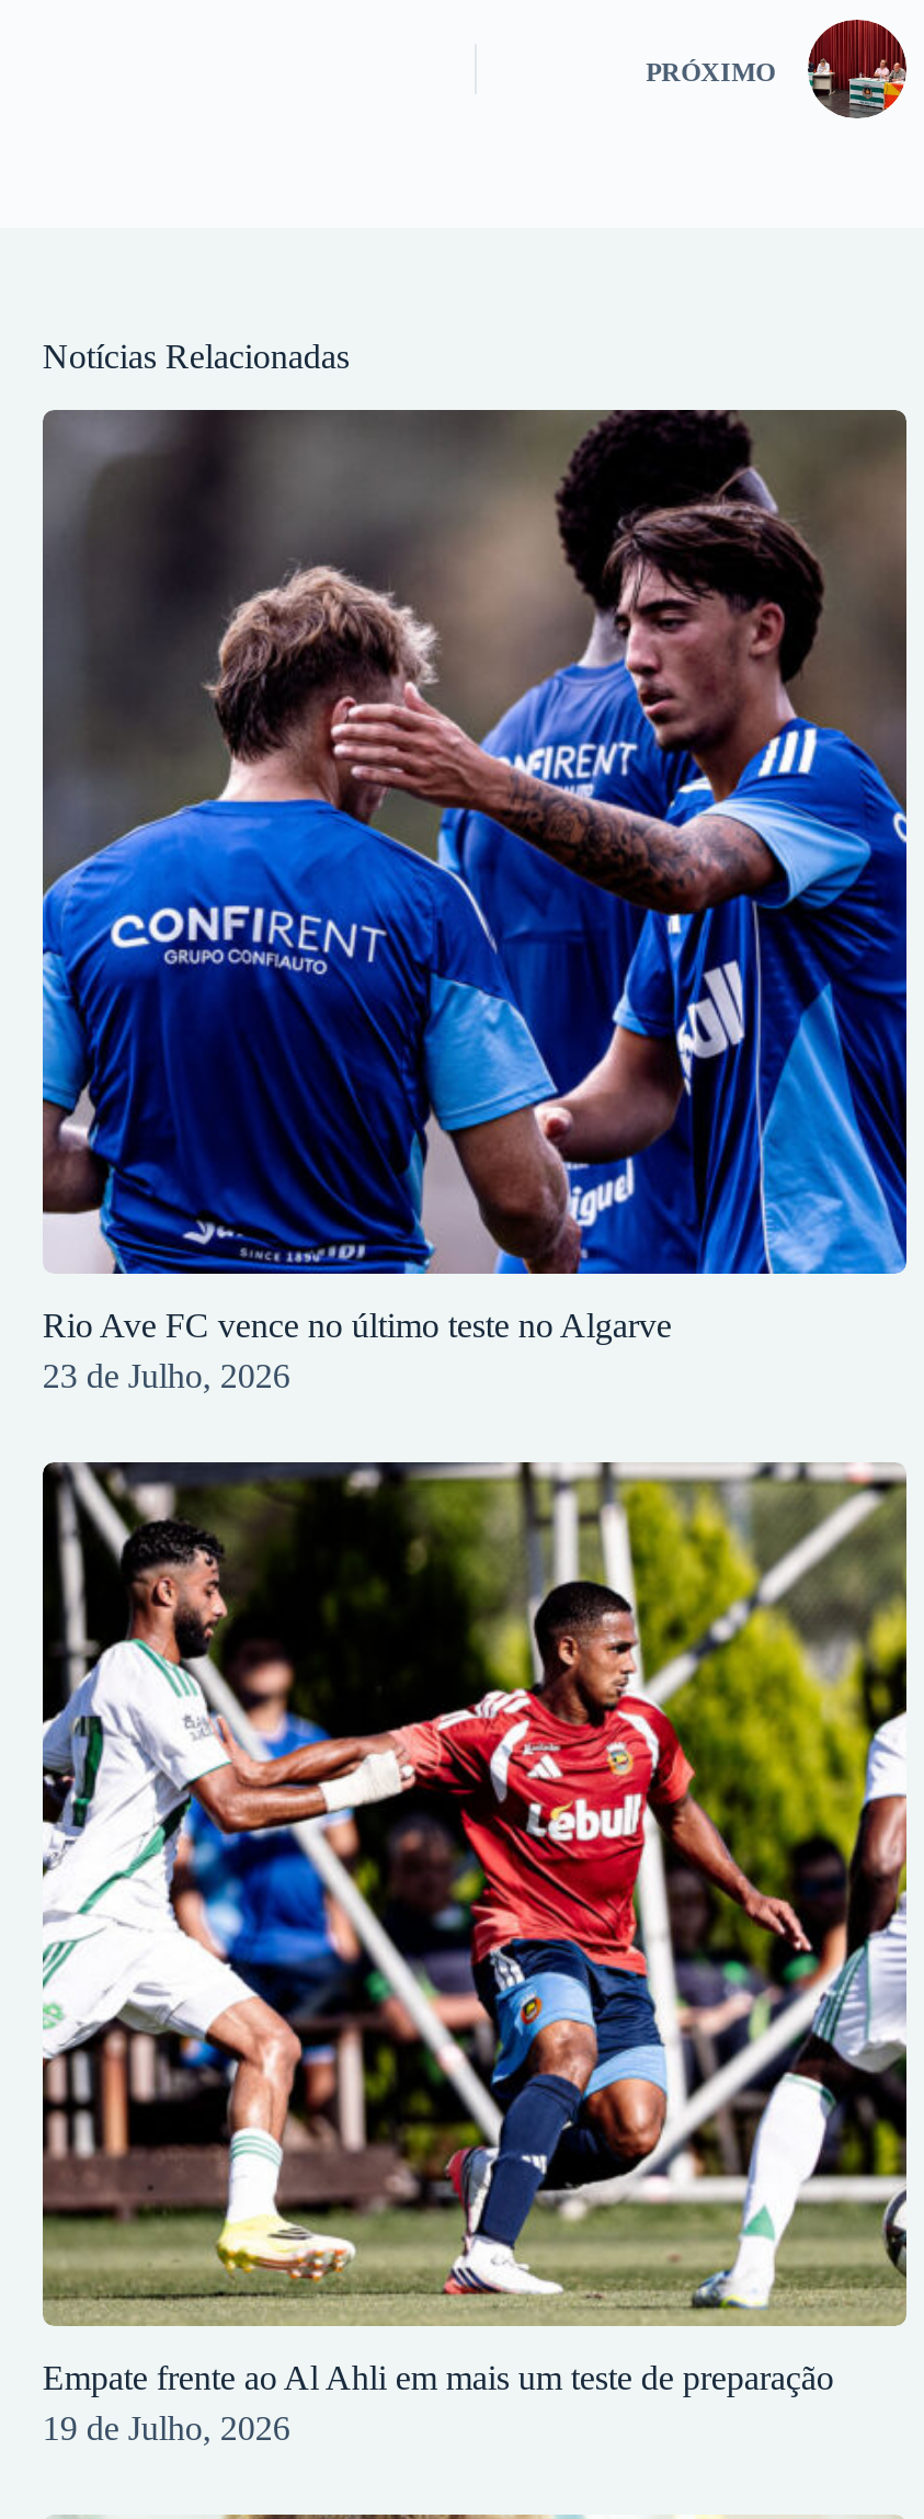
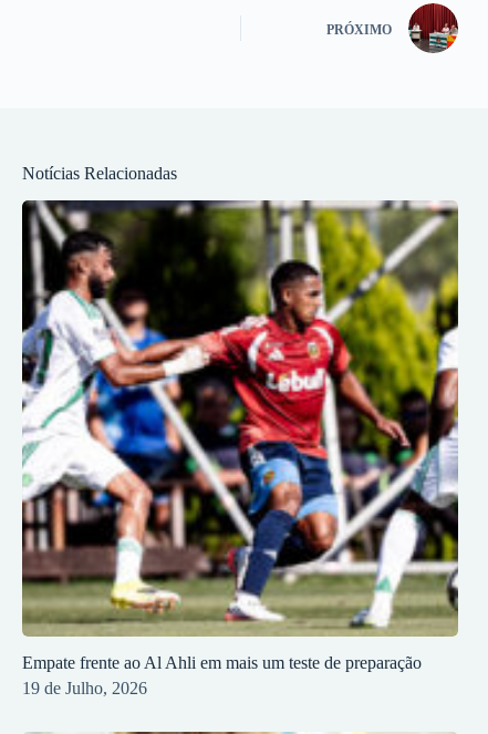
[41,408,909,1394] [image] | Rio Ave FC vence no último teste no Algarve | 23 de Julho, 2026 -> none

